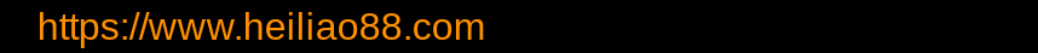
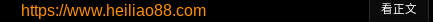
none -> [381,3,417,15] 看正文

